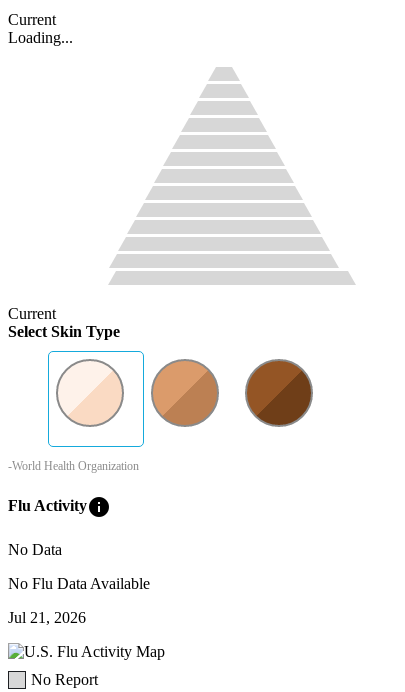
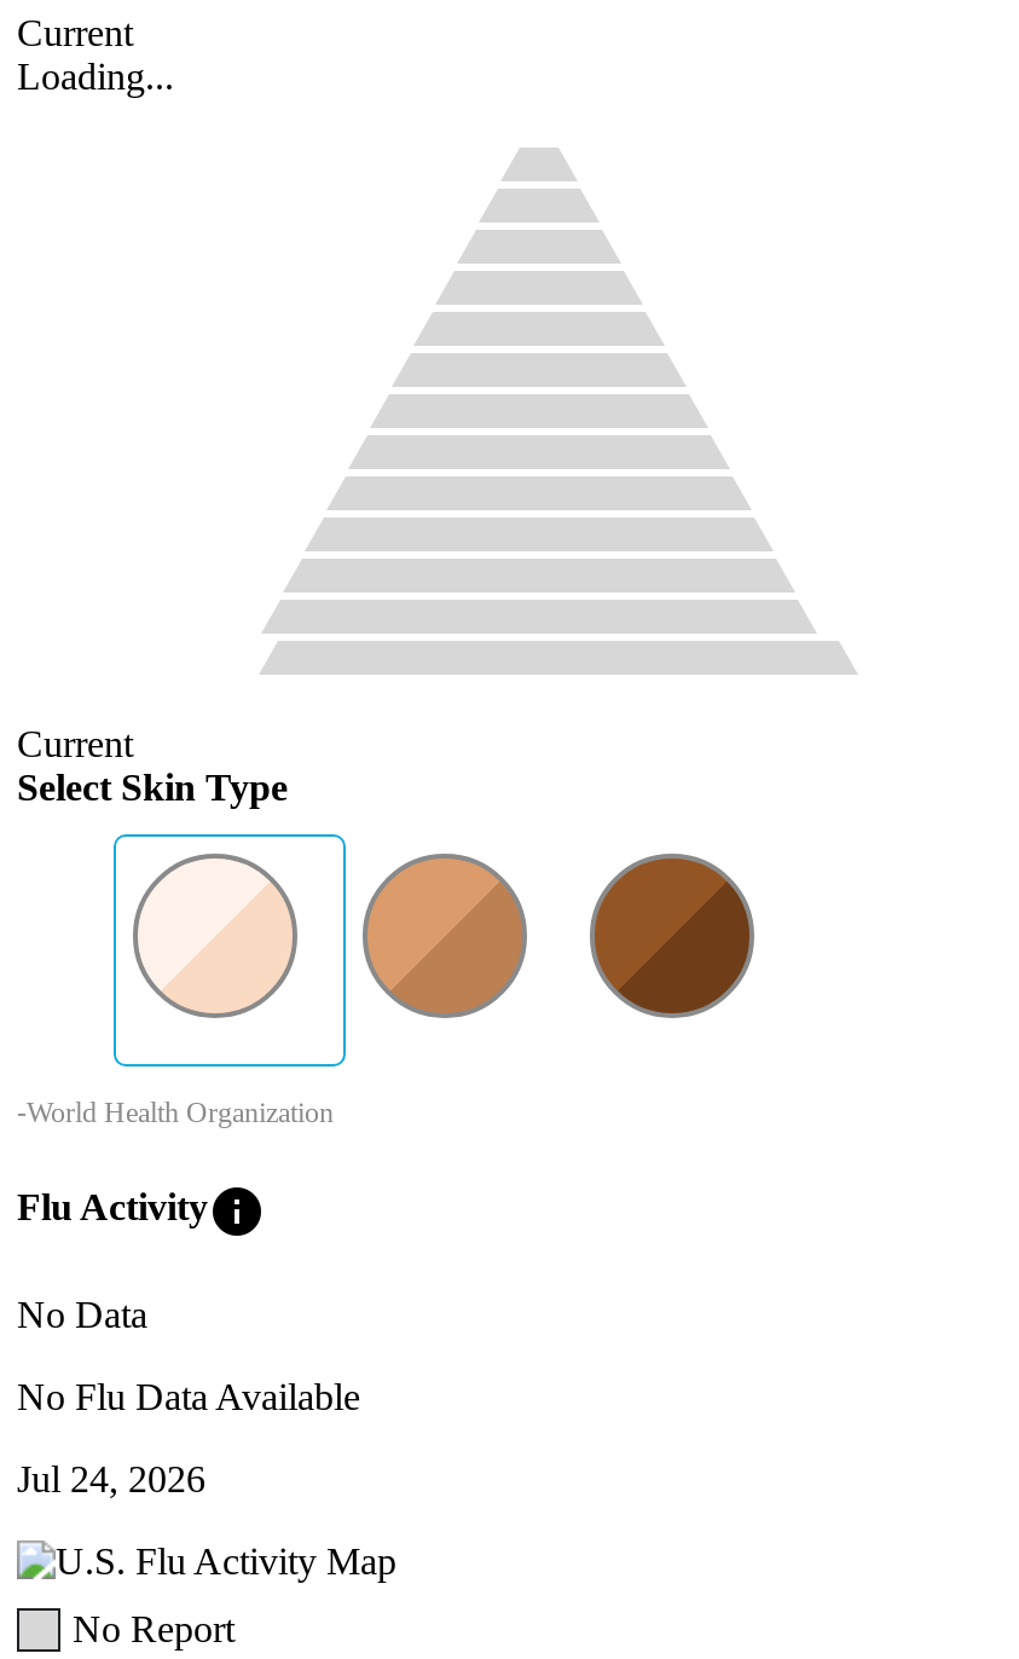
[8,609,86,626] Jul 21, 2026 -> [17,1457,205,1498] Jul 24, 2026

